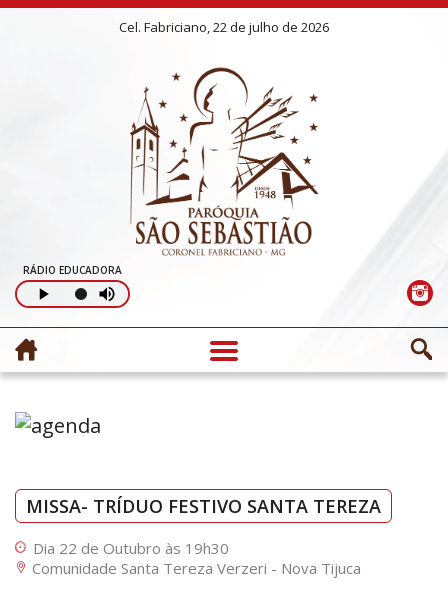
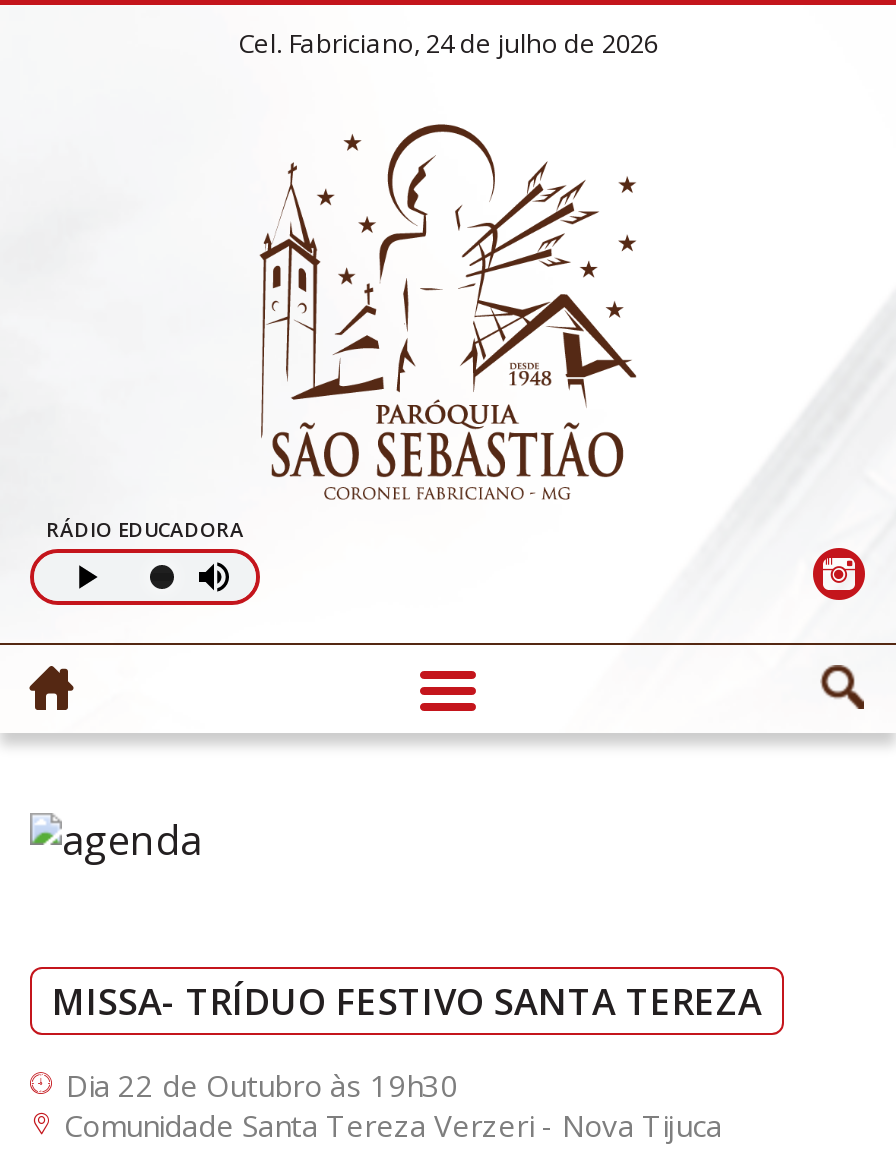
[119,18,329,36] Cel. Fabriciano, 22 de julho de 2026 -> [238,25,658,61] Cel. Fabriciano, 24 de julho de 2026

